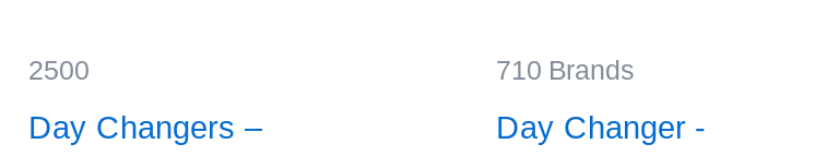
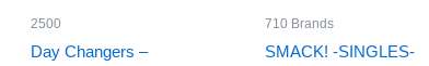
[496,111,706,146] Day Changer - -> [264,44,414,61] SMACK! -SINGLES-

